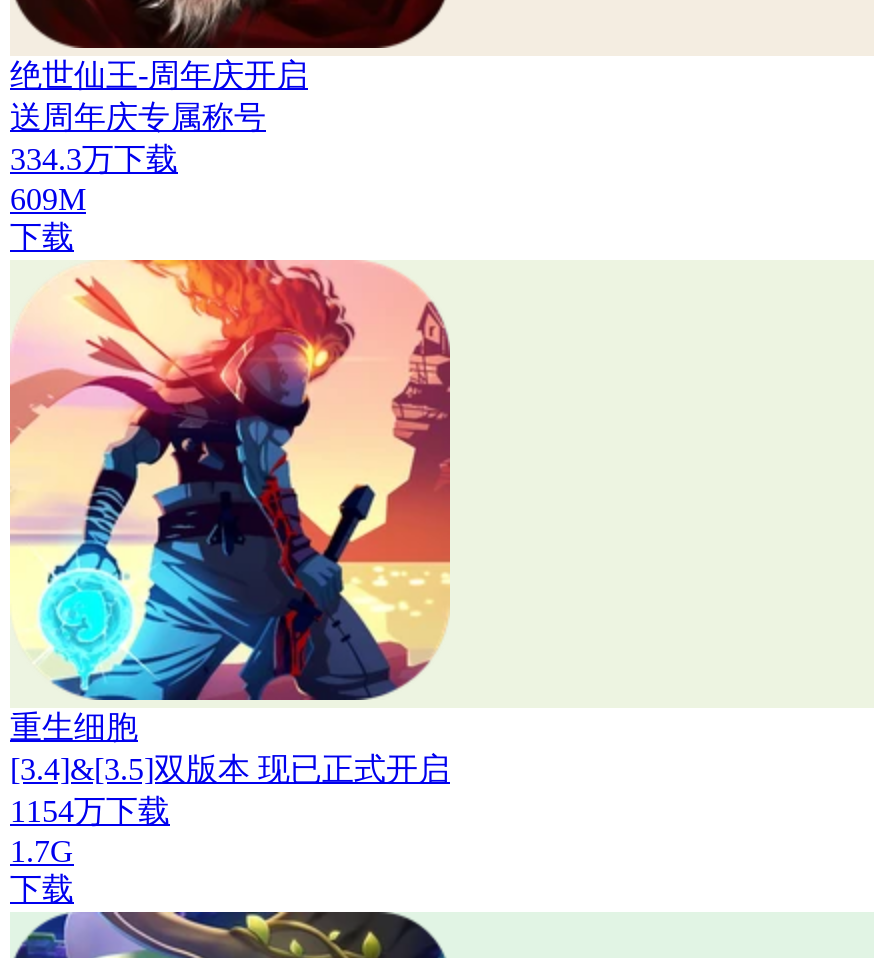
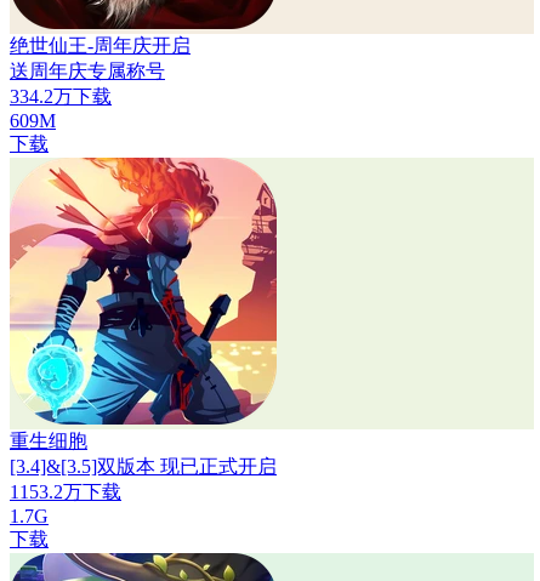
[10,142,178,176] 334.3万下载 -> [10,86,112,107] 334.2万下载
[10,794,170,828] 1154万下载 -> [10,482,121,502] 1153.2万下载

